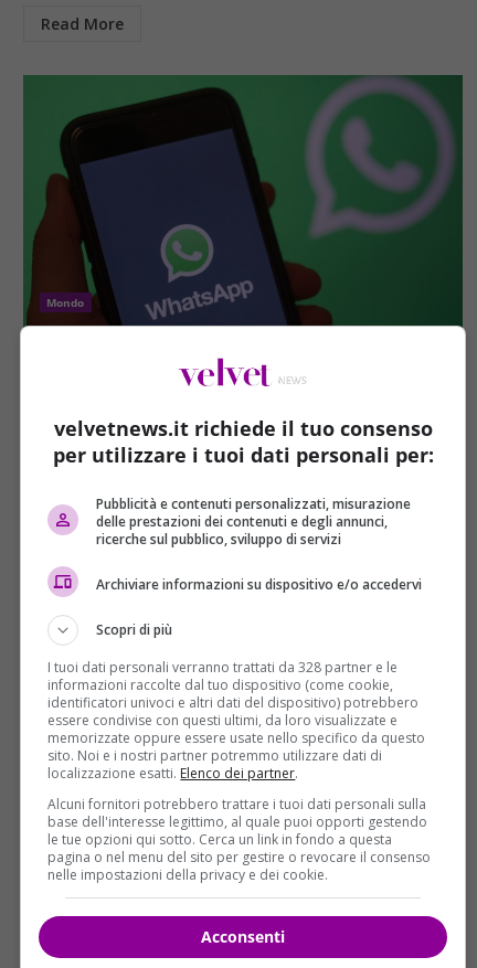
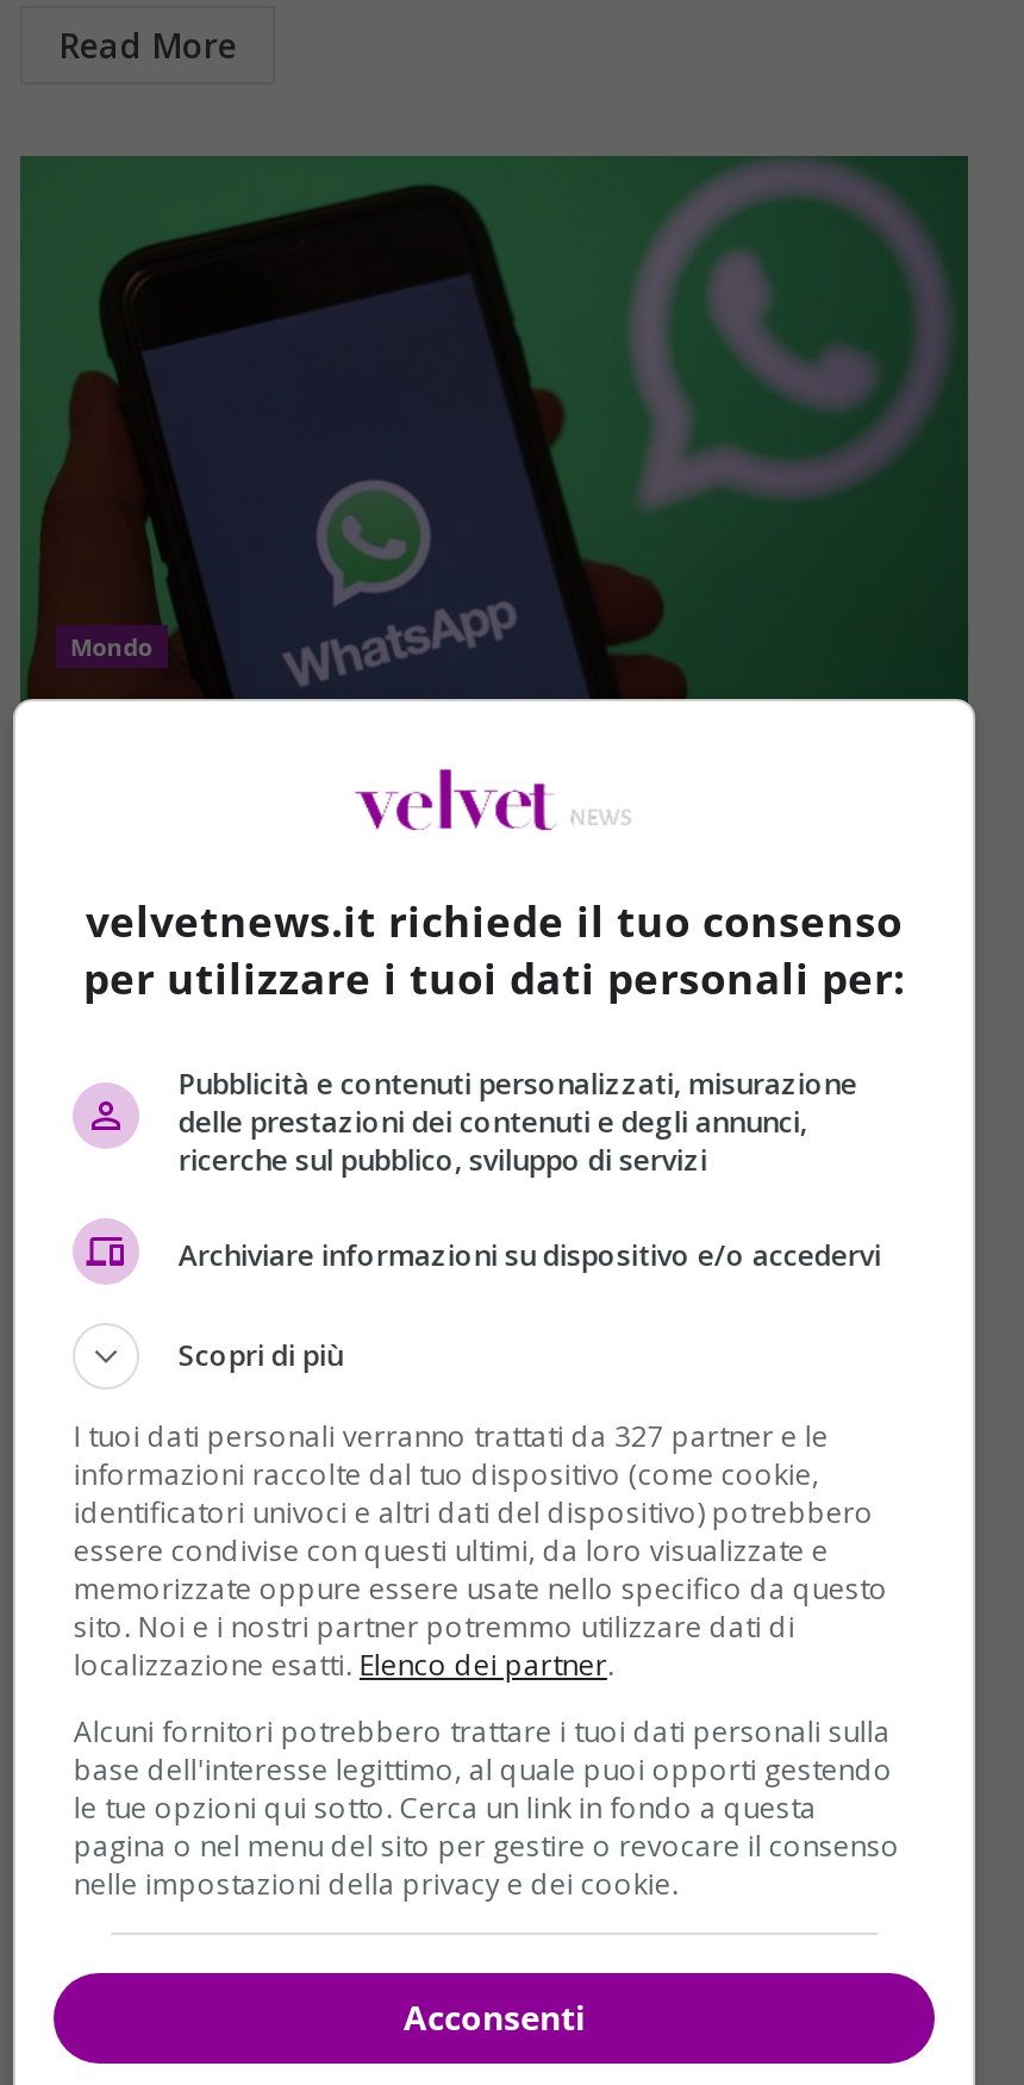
[48,658,398,677] I tuoi dati personali verranno trattati da 328 partner e le -> [74,1415,828,1456] I tuoi dati personali verranno trattati da 327 partner e le

